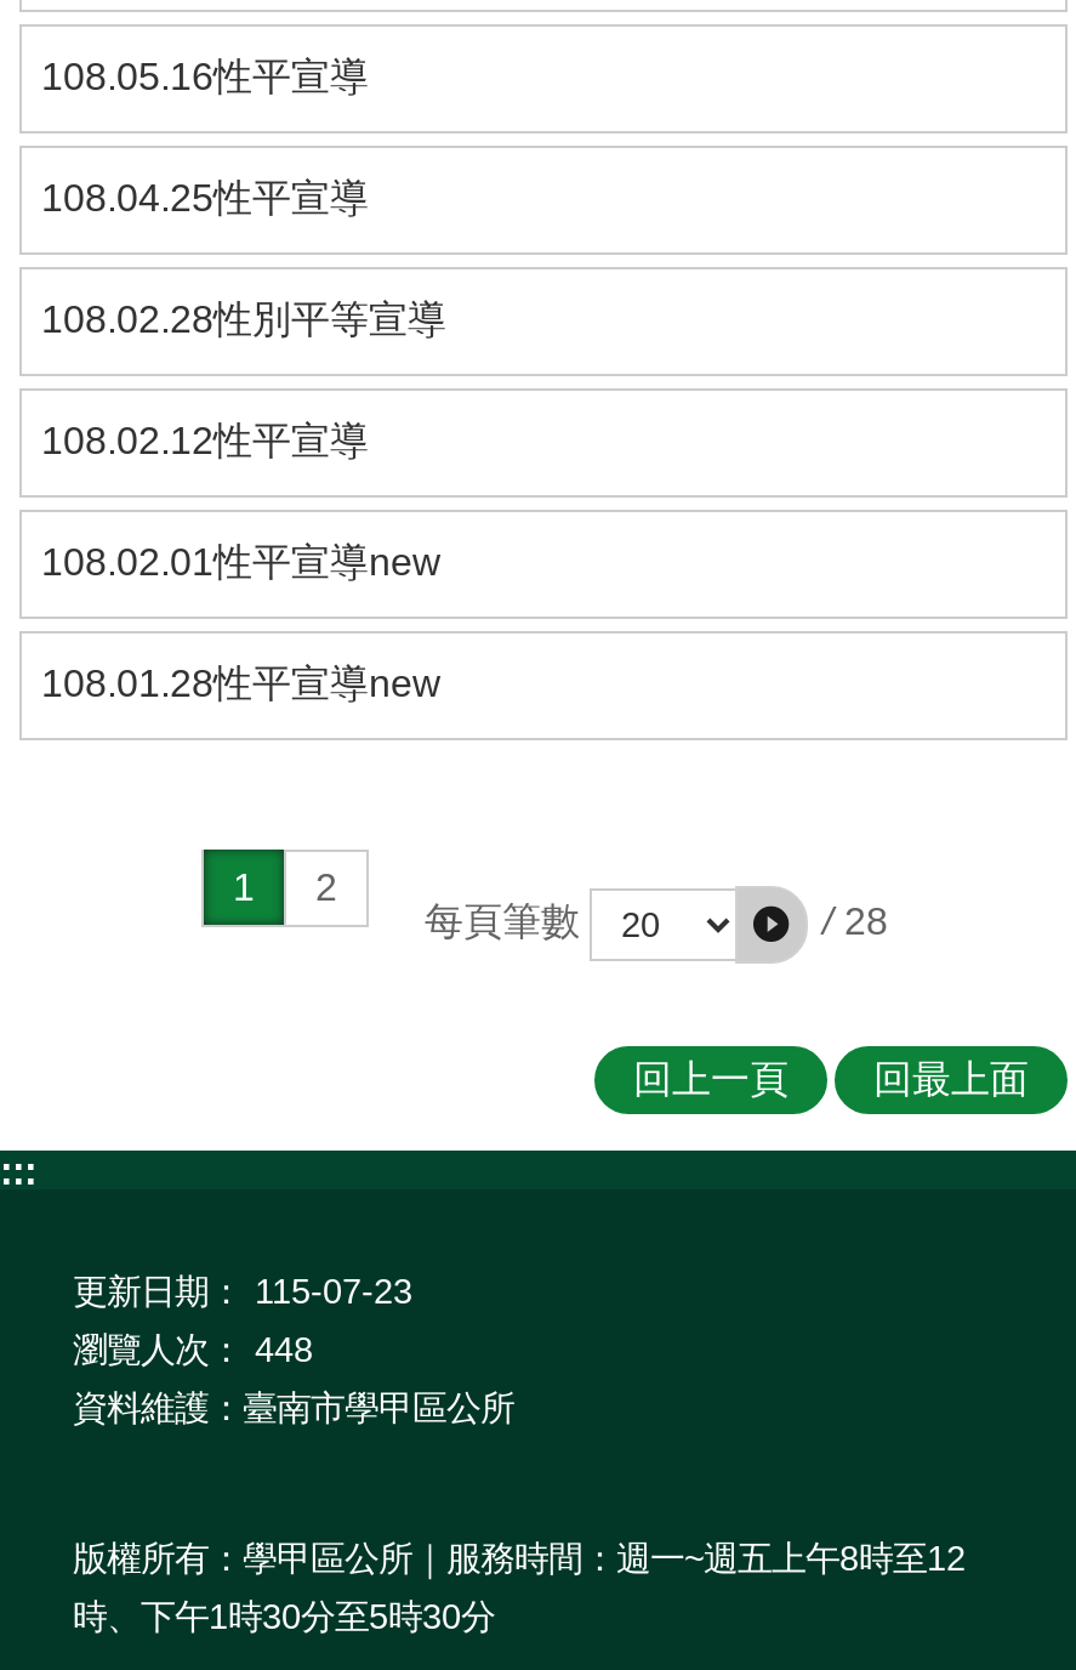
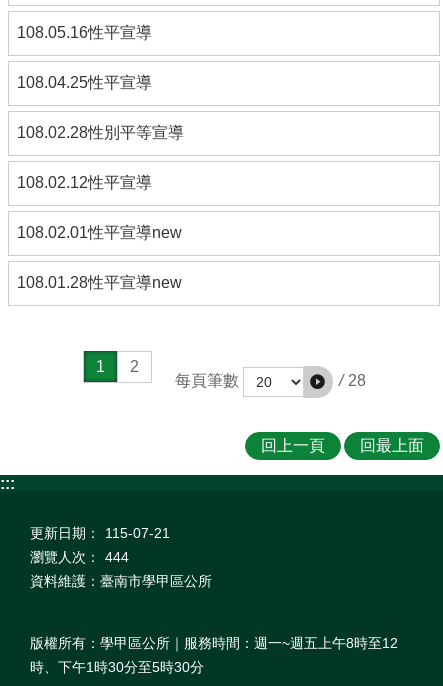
[73,1271,412,1310] 更新日期： 115-07-23 -> [30,524,170,540] 更新日期： 115-07-21
[73,1329,313,1368] 瀏覽人次： 448 -> [30,548,129,564] 瀏覽人次： 444

